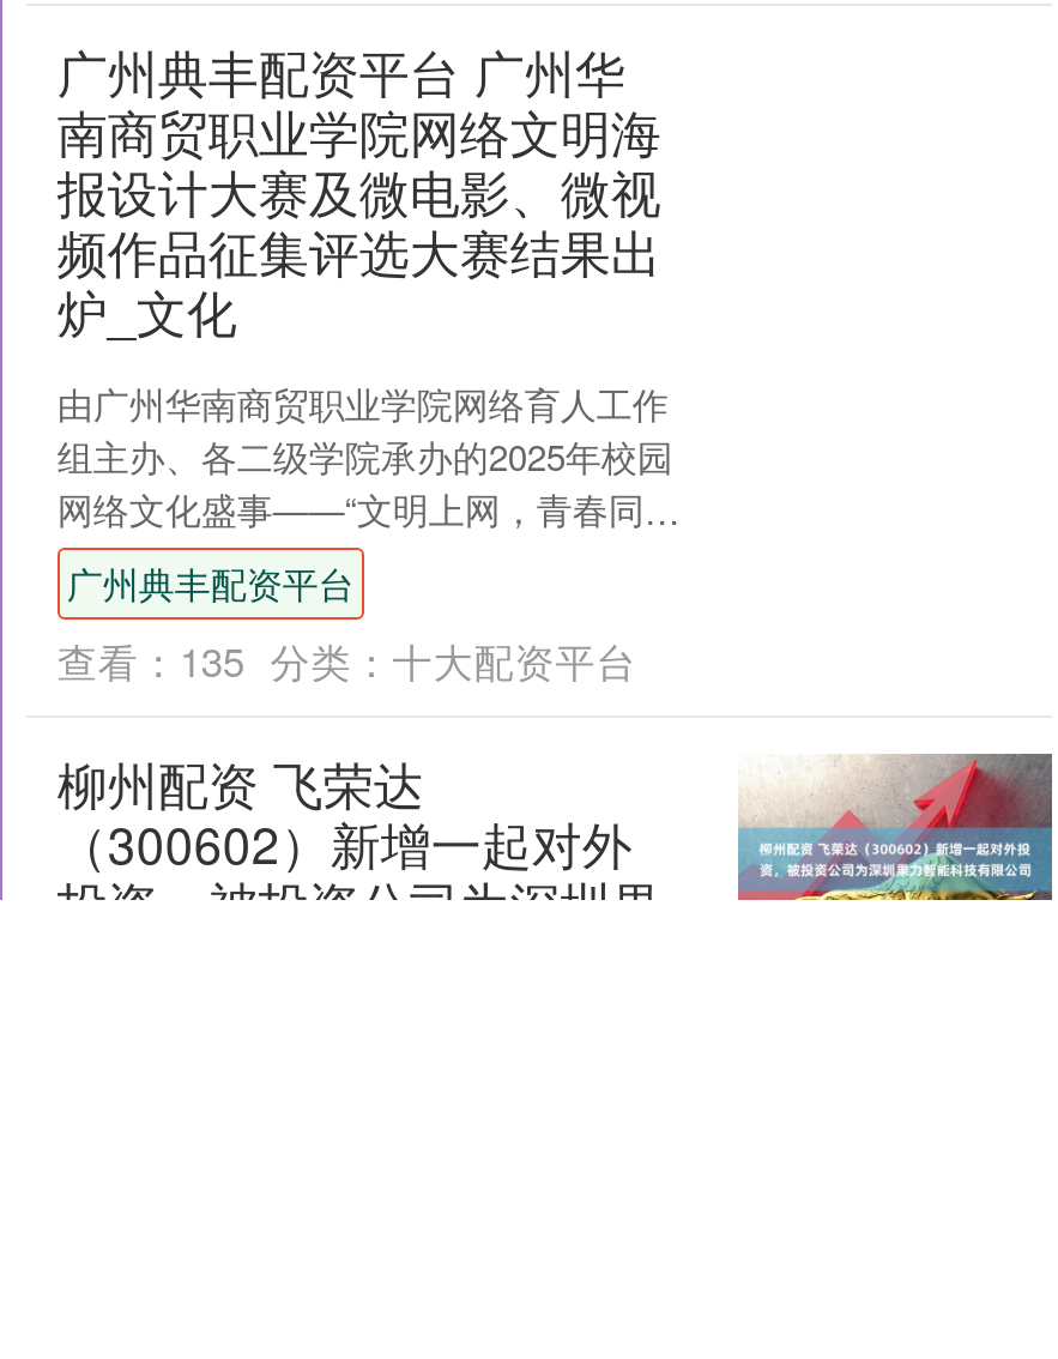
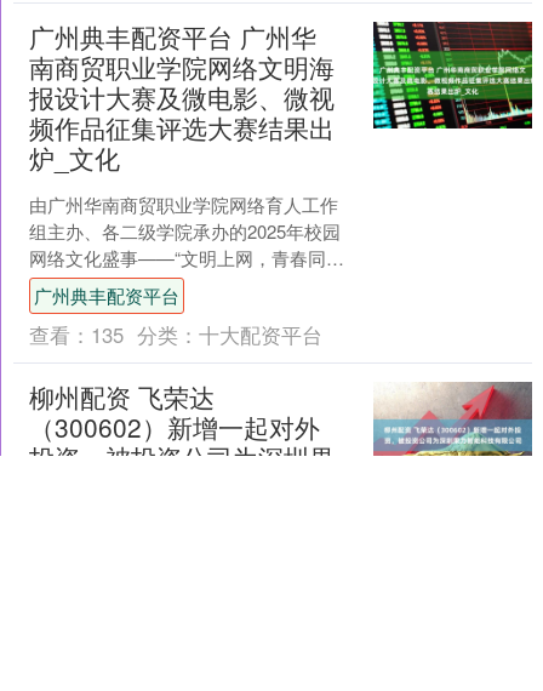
none -> [372,21,533,130] [image]

